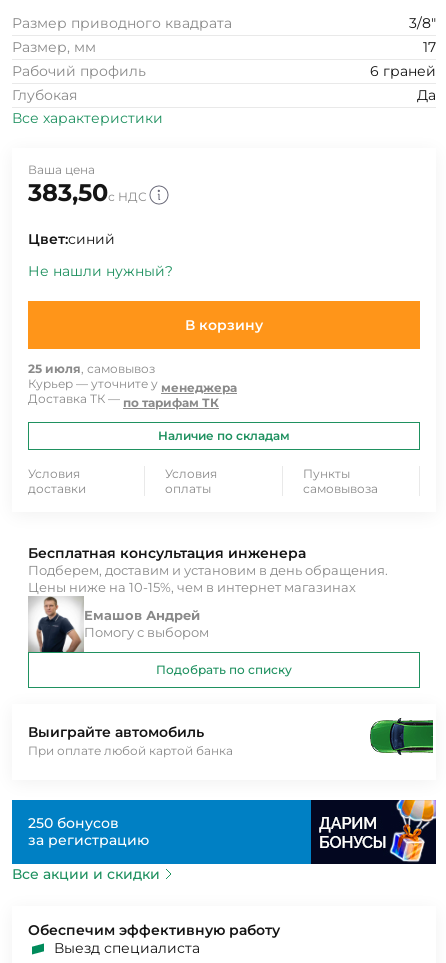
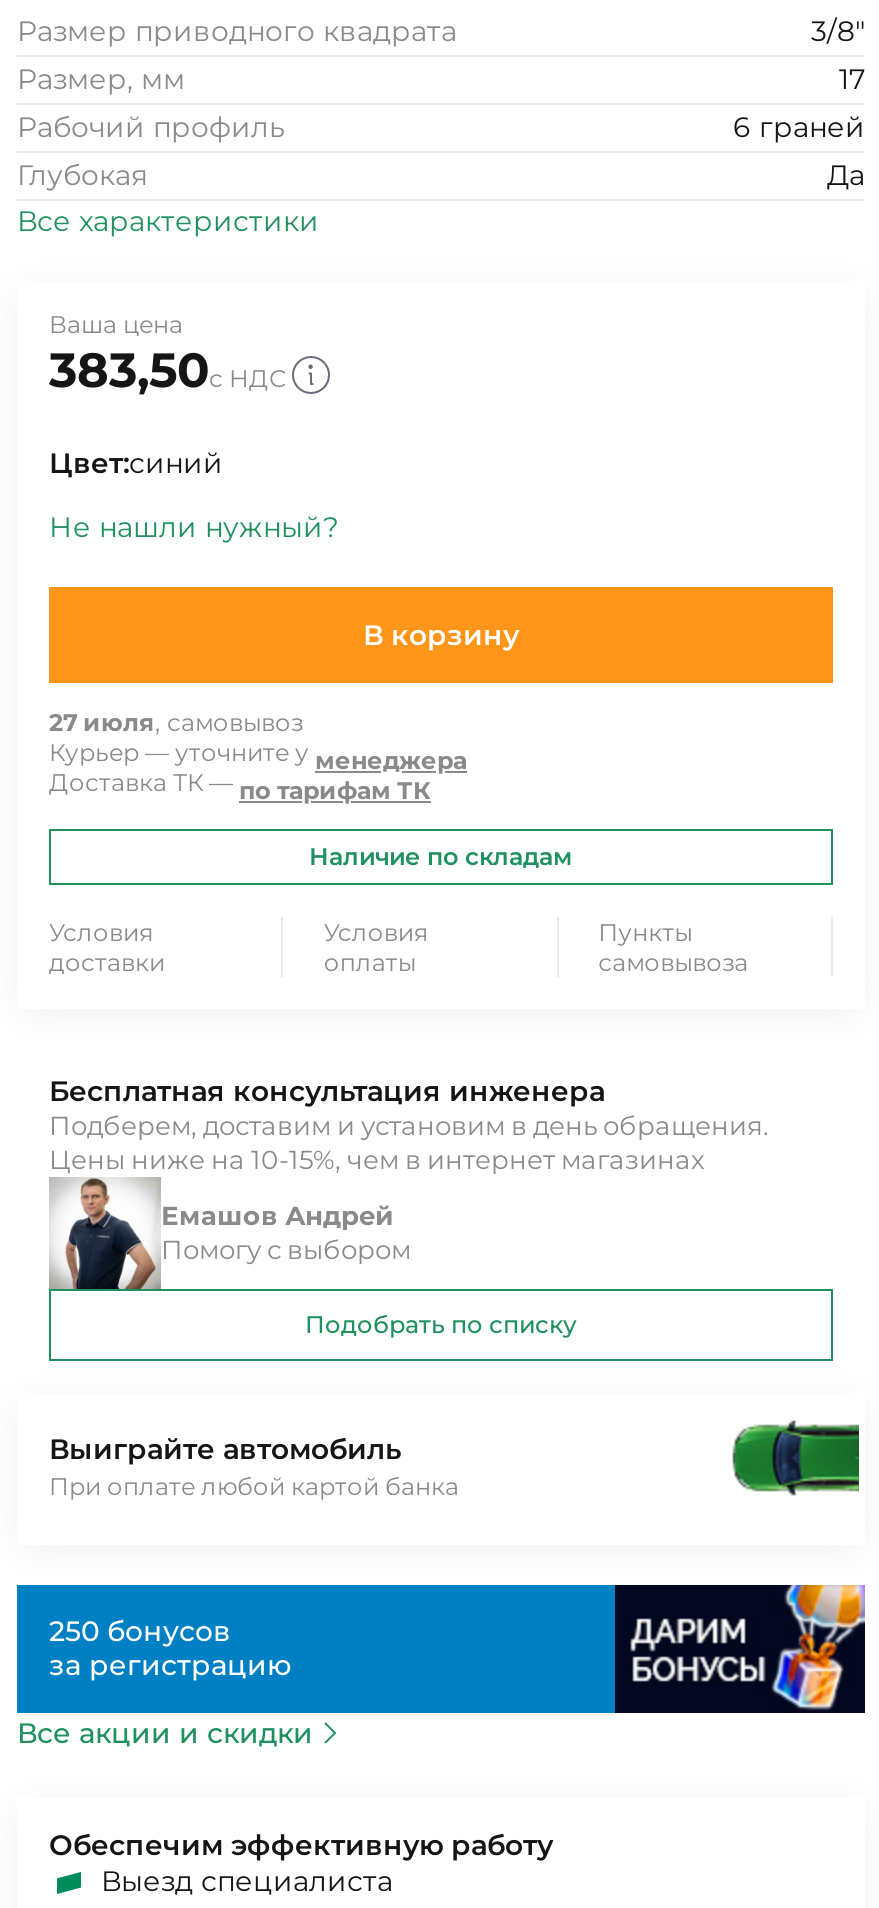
[28,361,155,376] 25 июля, самовывоз -> [49,707,303,737] 27 июля, самовывоз

